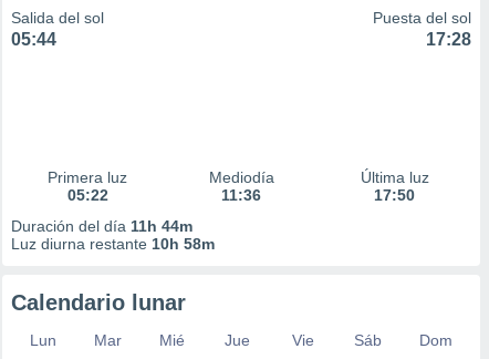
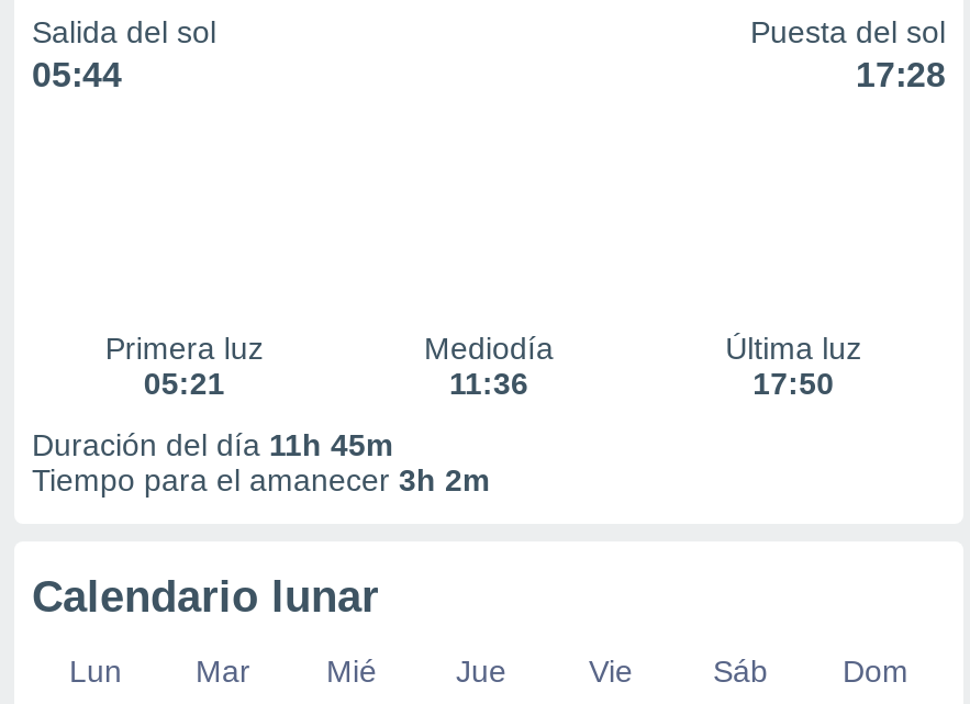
[67,186,108,204] 05:22 -> [143,366,225,401] 05:21
[11,217,215,253] Duración del día 11h 44m | Luz diurna restante 10h 58m -> [32,427,489,498] Duración del día 11h 45m | Tiempo para el amanecer 3h 2m

